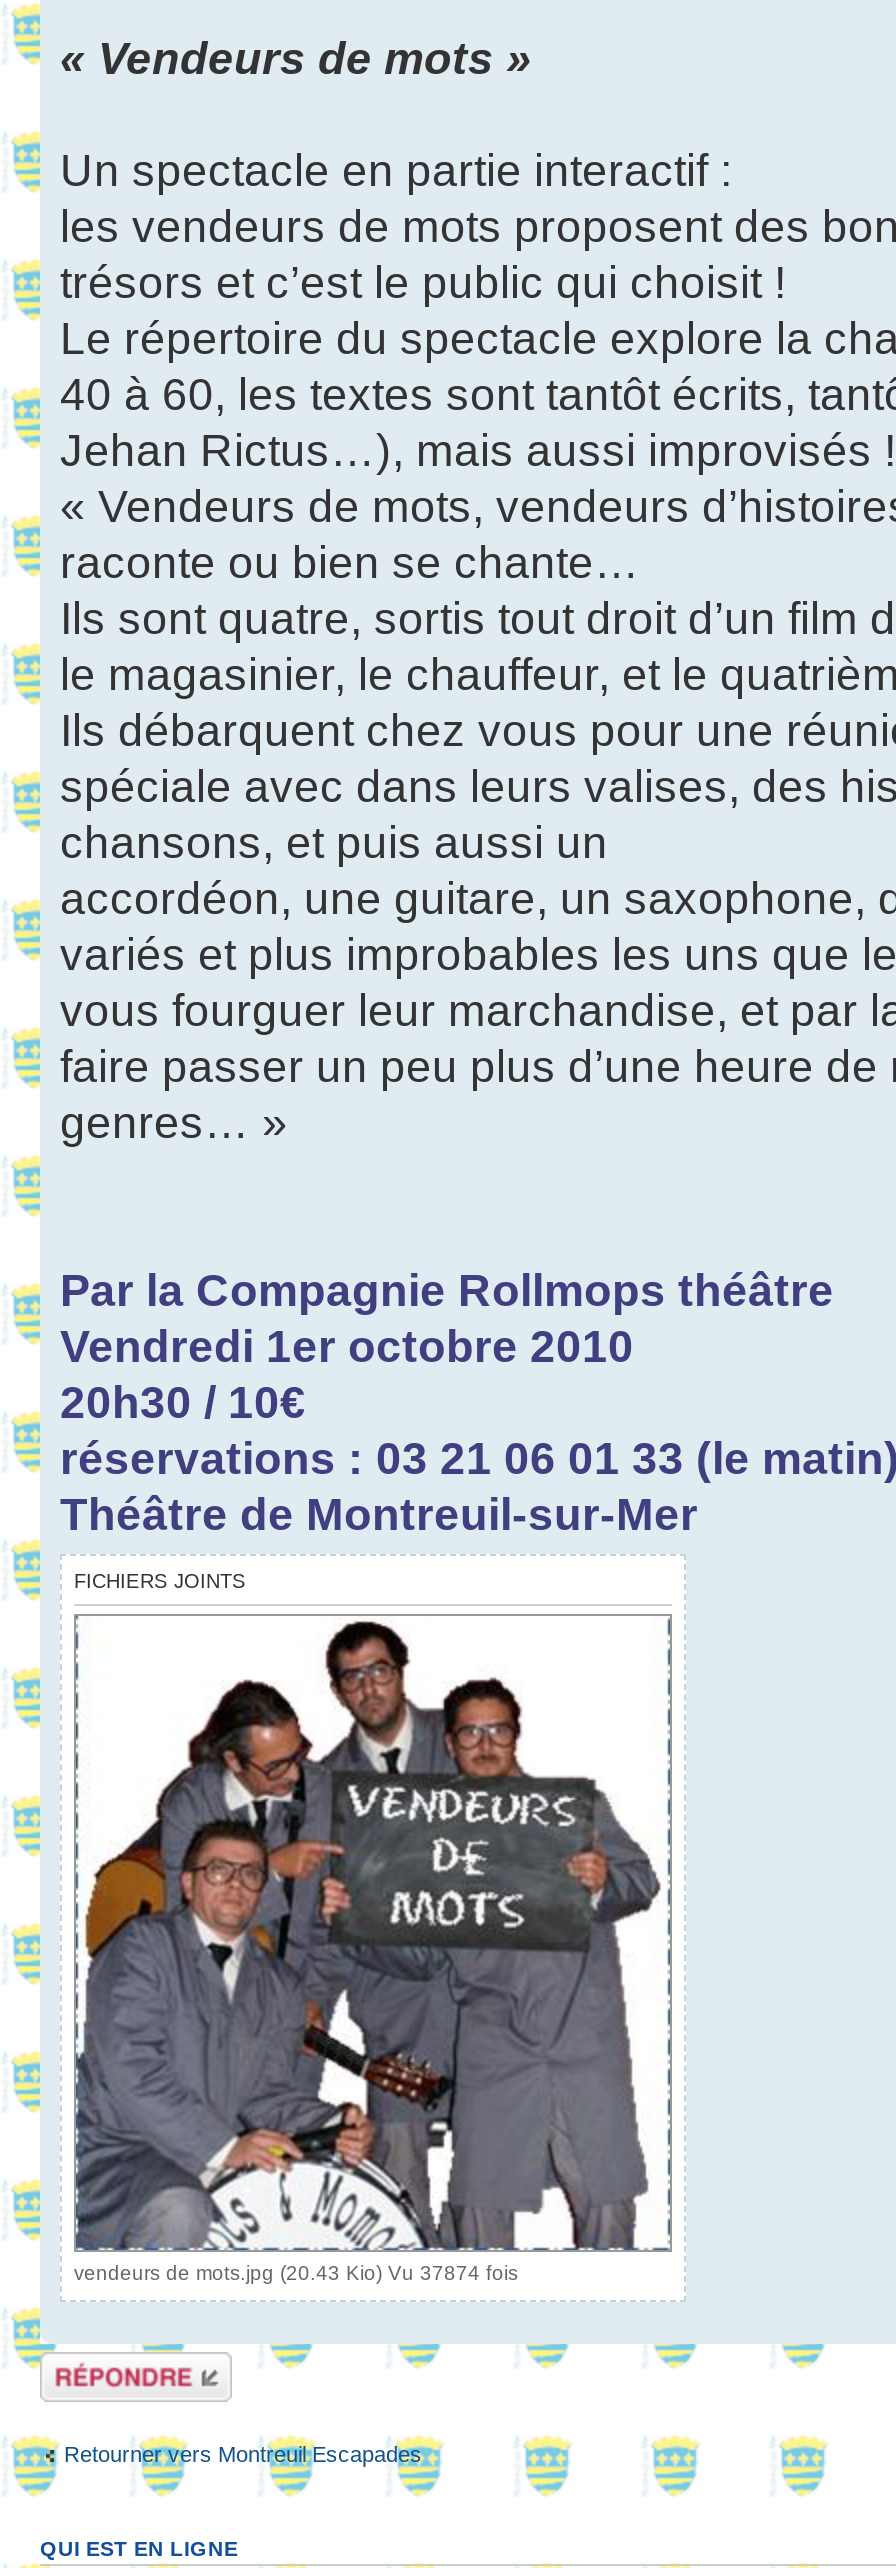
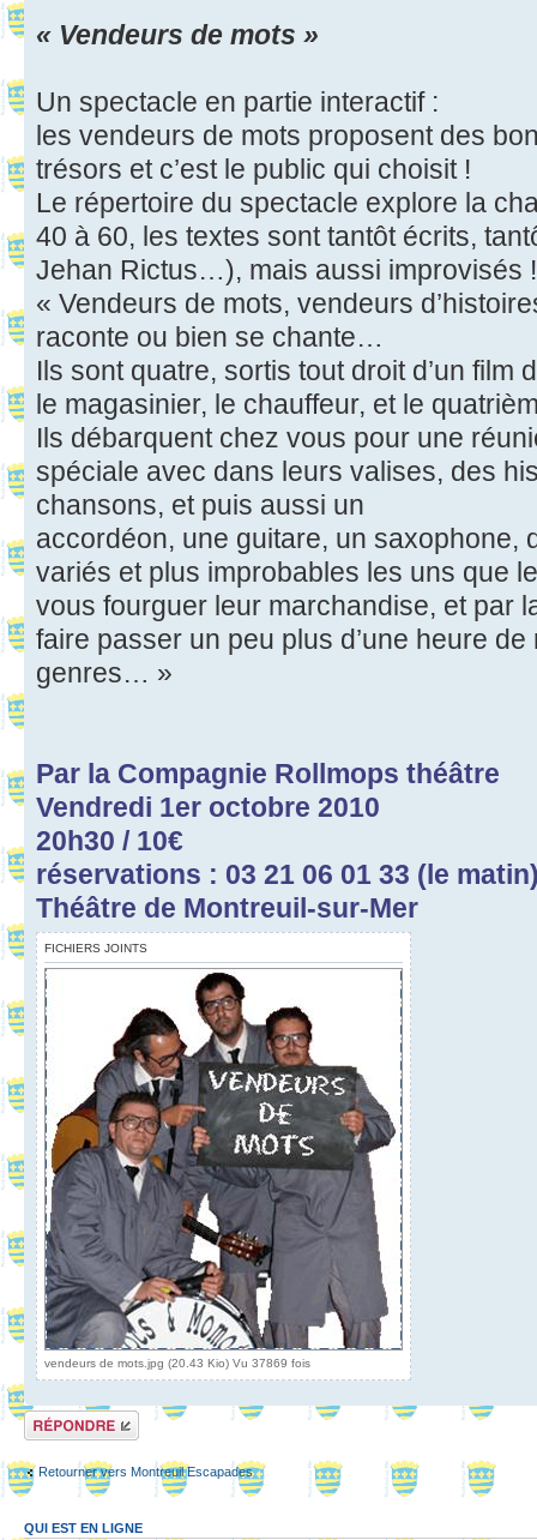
[74,2261,518,2283] vendeurs de mots.jpg (20.43 Kio) Vu 37874 fois -> [44,1356,310,1369] vendeurs de mots.jpg (20.43 Kio) Vu 37869 fois

